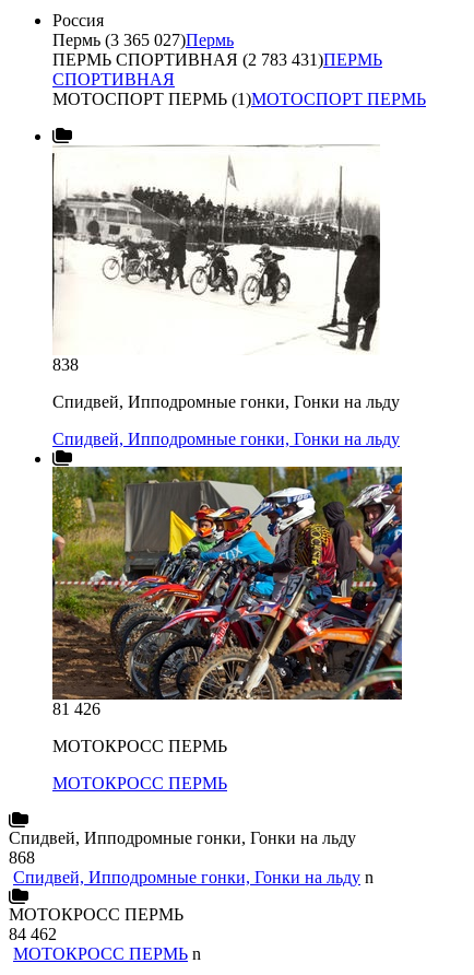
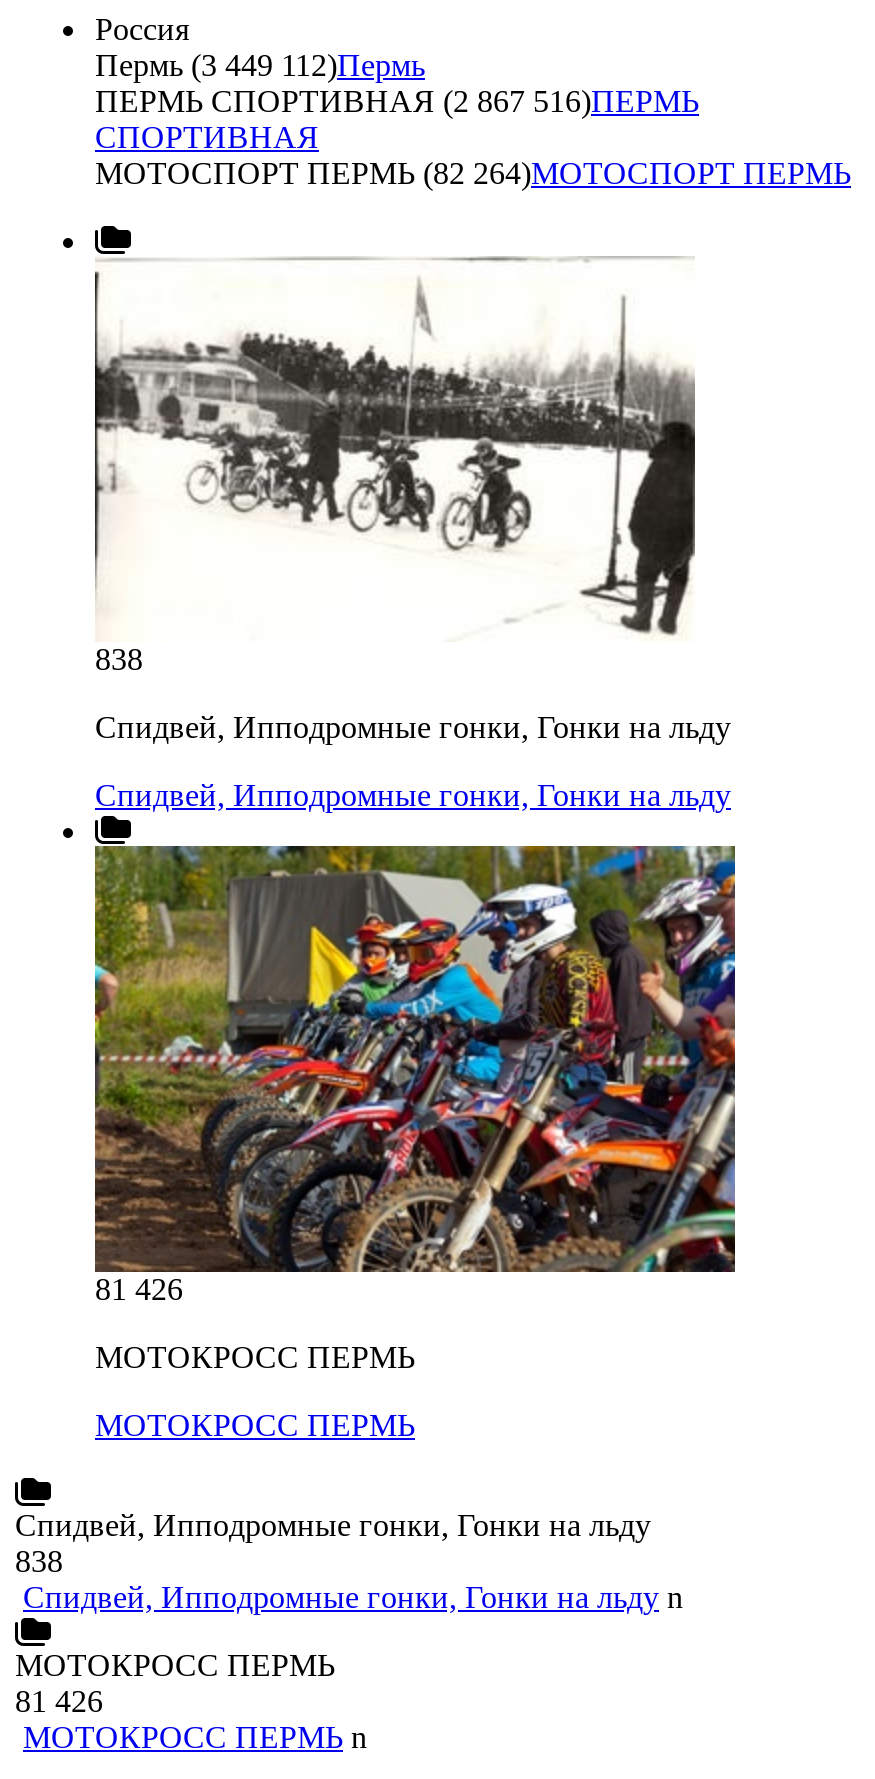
[52,31,234,49] Пермь (3 365 027)Пермь -> [95,48,425,82] Пермь (3 449 112)Пермь
[52,50,382,69] ПЕРМЬ СПОРТИВНАЯ (2 783 431)ПЕРМЬ -> [95,84,699,118] ПЕРМЬ СПОРТИВНАЯ (2 867 516)ПЕРМЬ
[52,90,426,108] МОТОСПОРТ ПЕРМЬ (1)МОТОСПОРТ ПЕРМЬ -> [95,156,851,190] МОТОСПОРТ ПЕРМЬ (82 264)МОТОСПОРТ ПЕРМЬ
[9,848,35,867] 868 -> [15,1544,63,1578] 838
[9,925,57,943] 84 462 -> [15,1684,103,1718] 81 426

